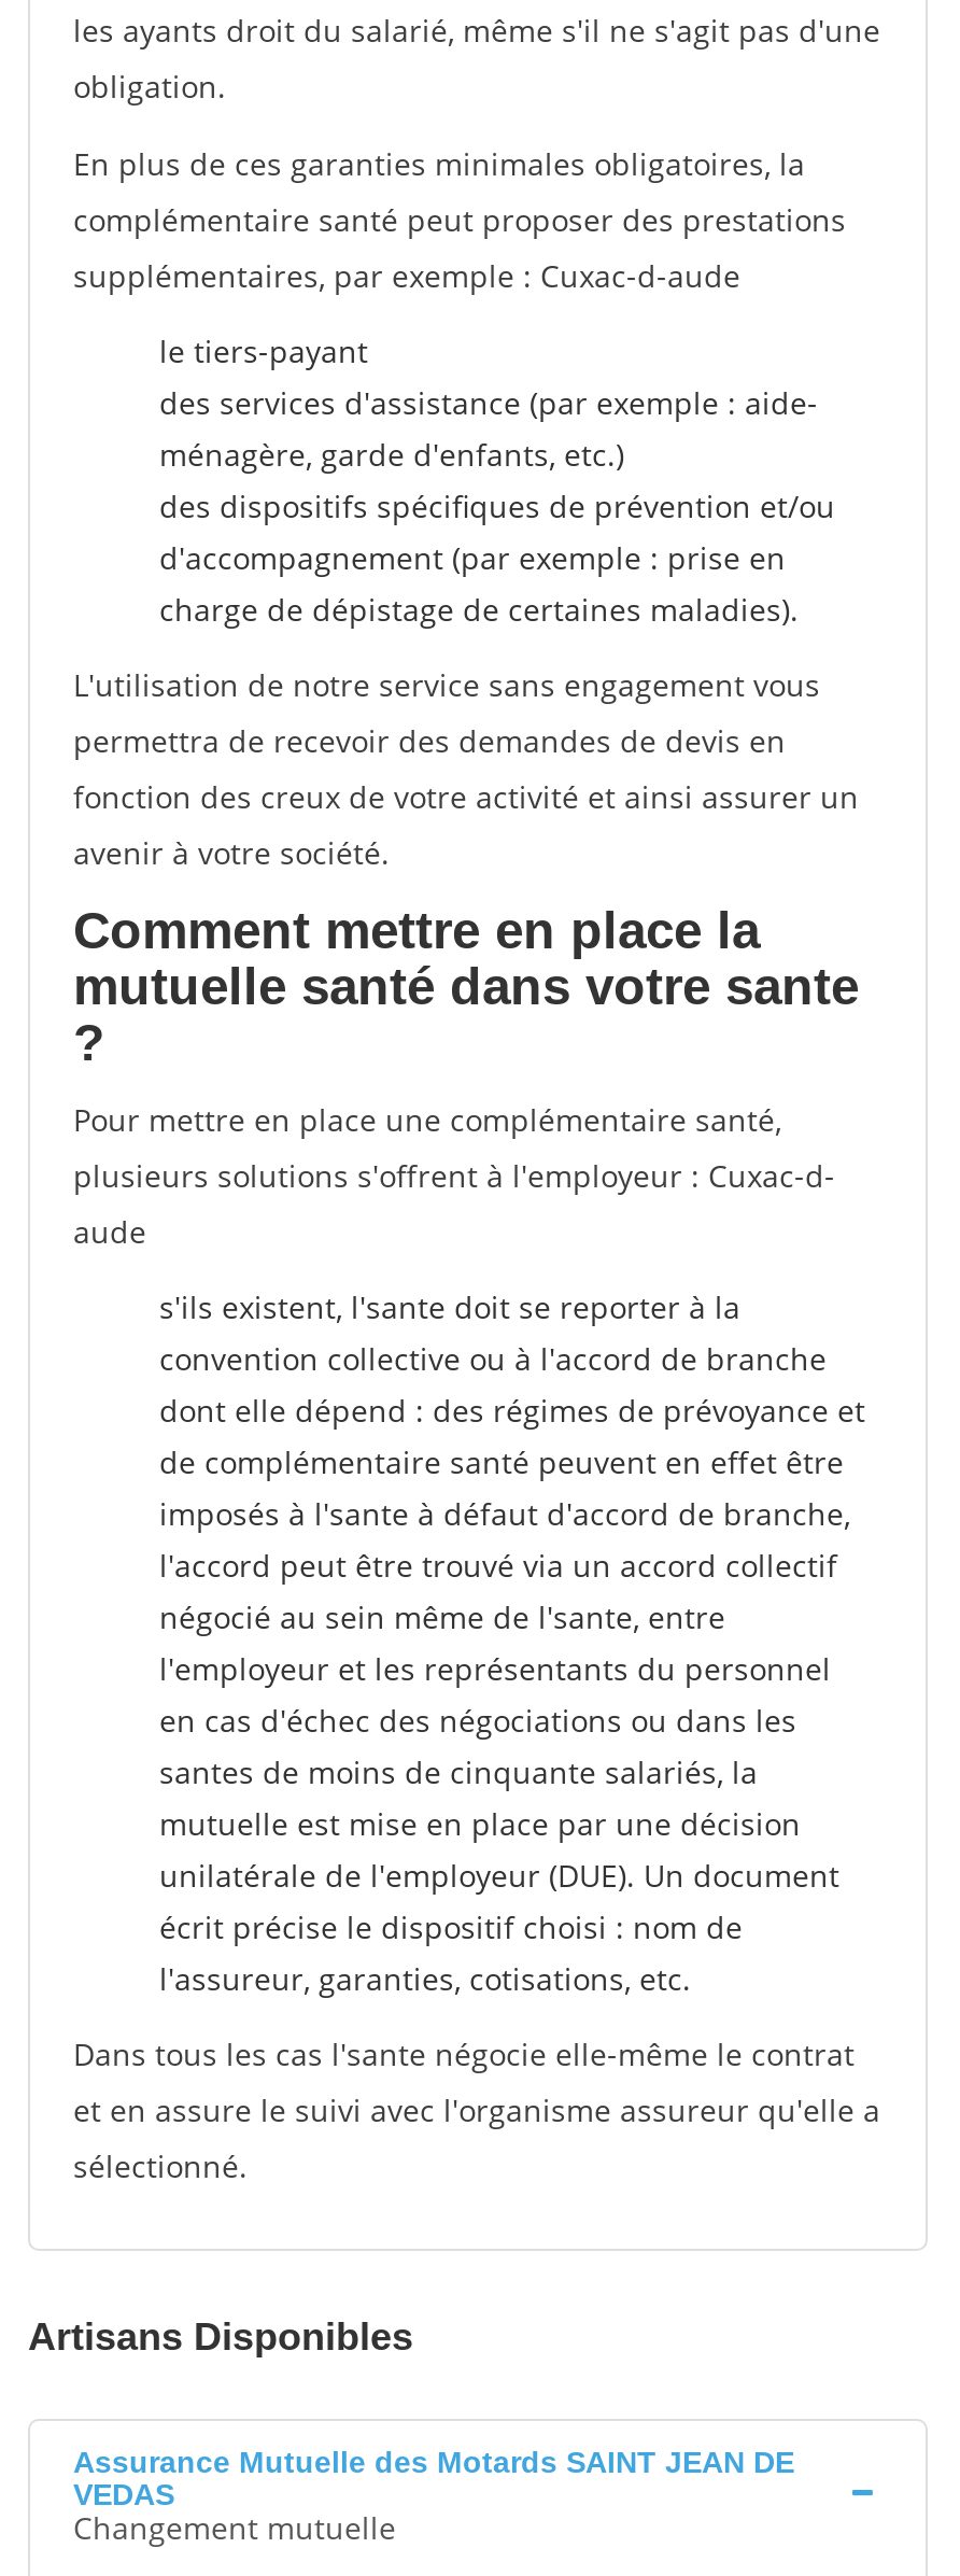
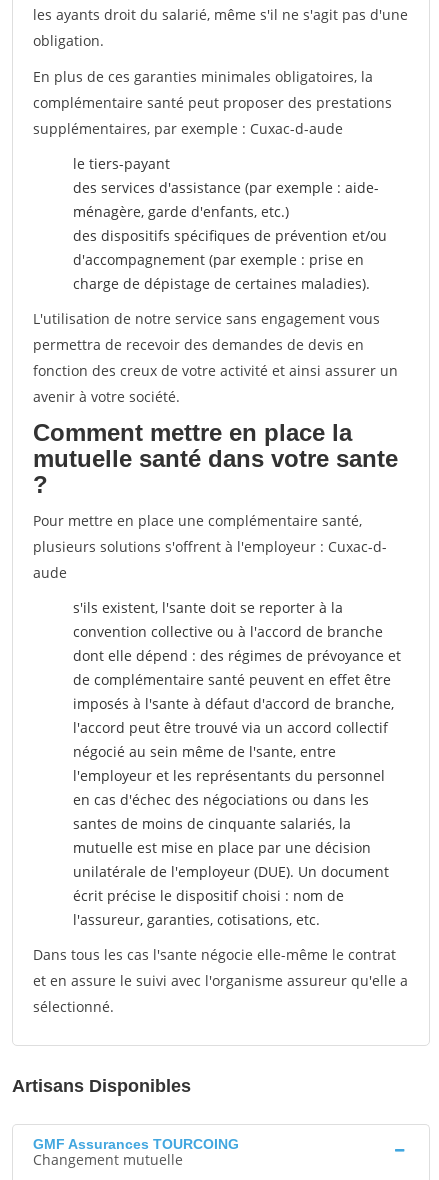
[73,2445,794,2511] Assurance Mutuelle des Motards SAINT JEAN DE | VEDAS -> [33,1136,239,1152] GMF Assurances TOURCOING

